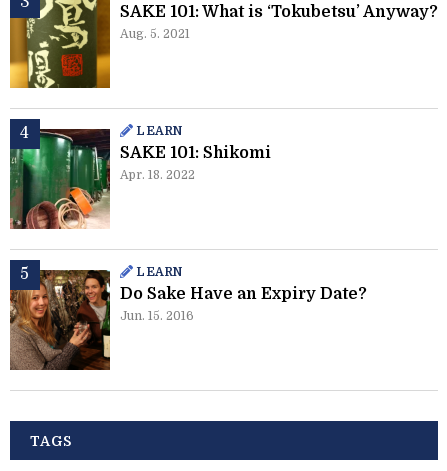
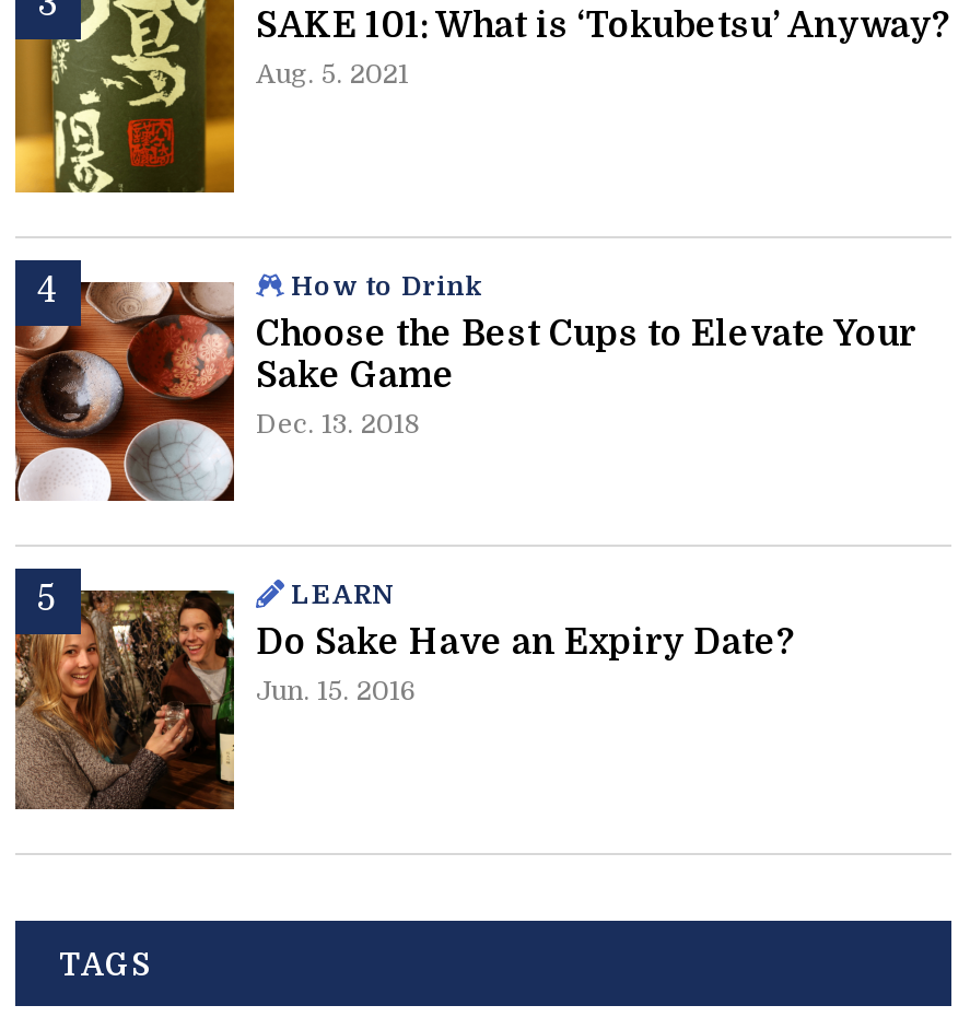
[9,124,271,230] [image] | LEARN | SAKE 101: Shikomi | Apr. 18. 2022 -> [13,272,916,503] [image] | How to Drink | Choose the Best Cups to Elevate Your | Sake Game | Dec. 13. 2018

